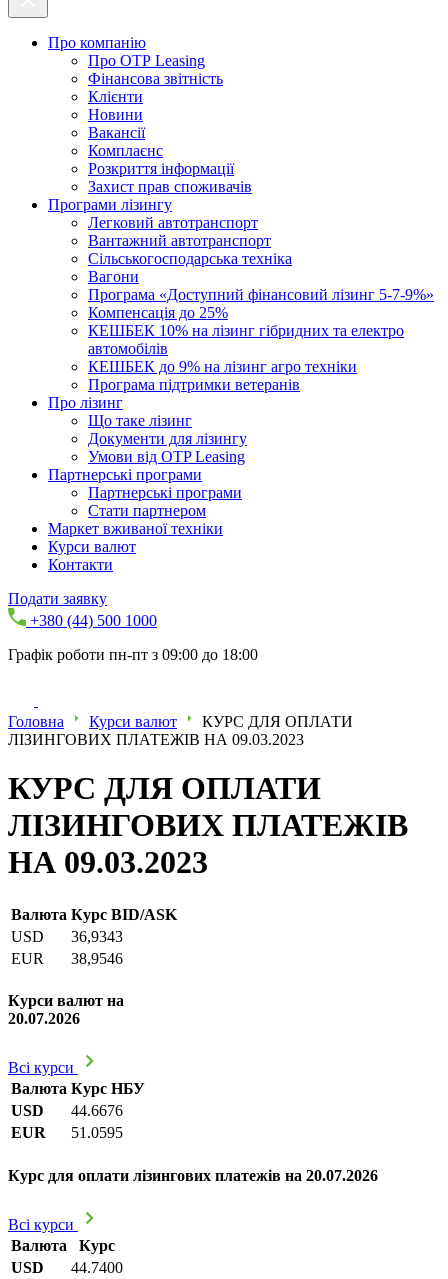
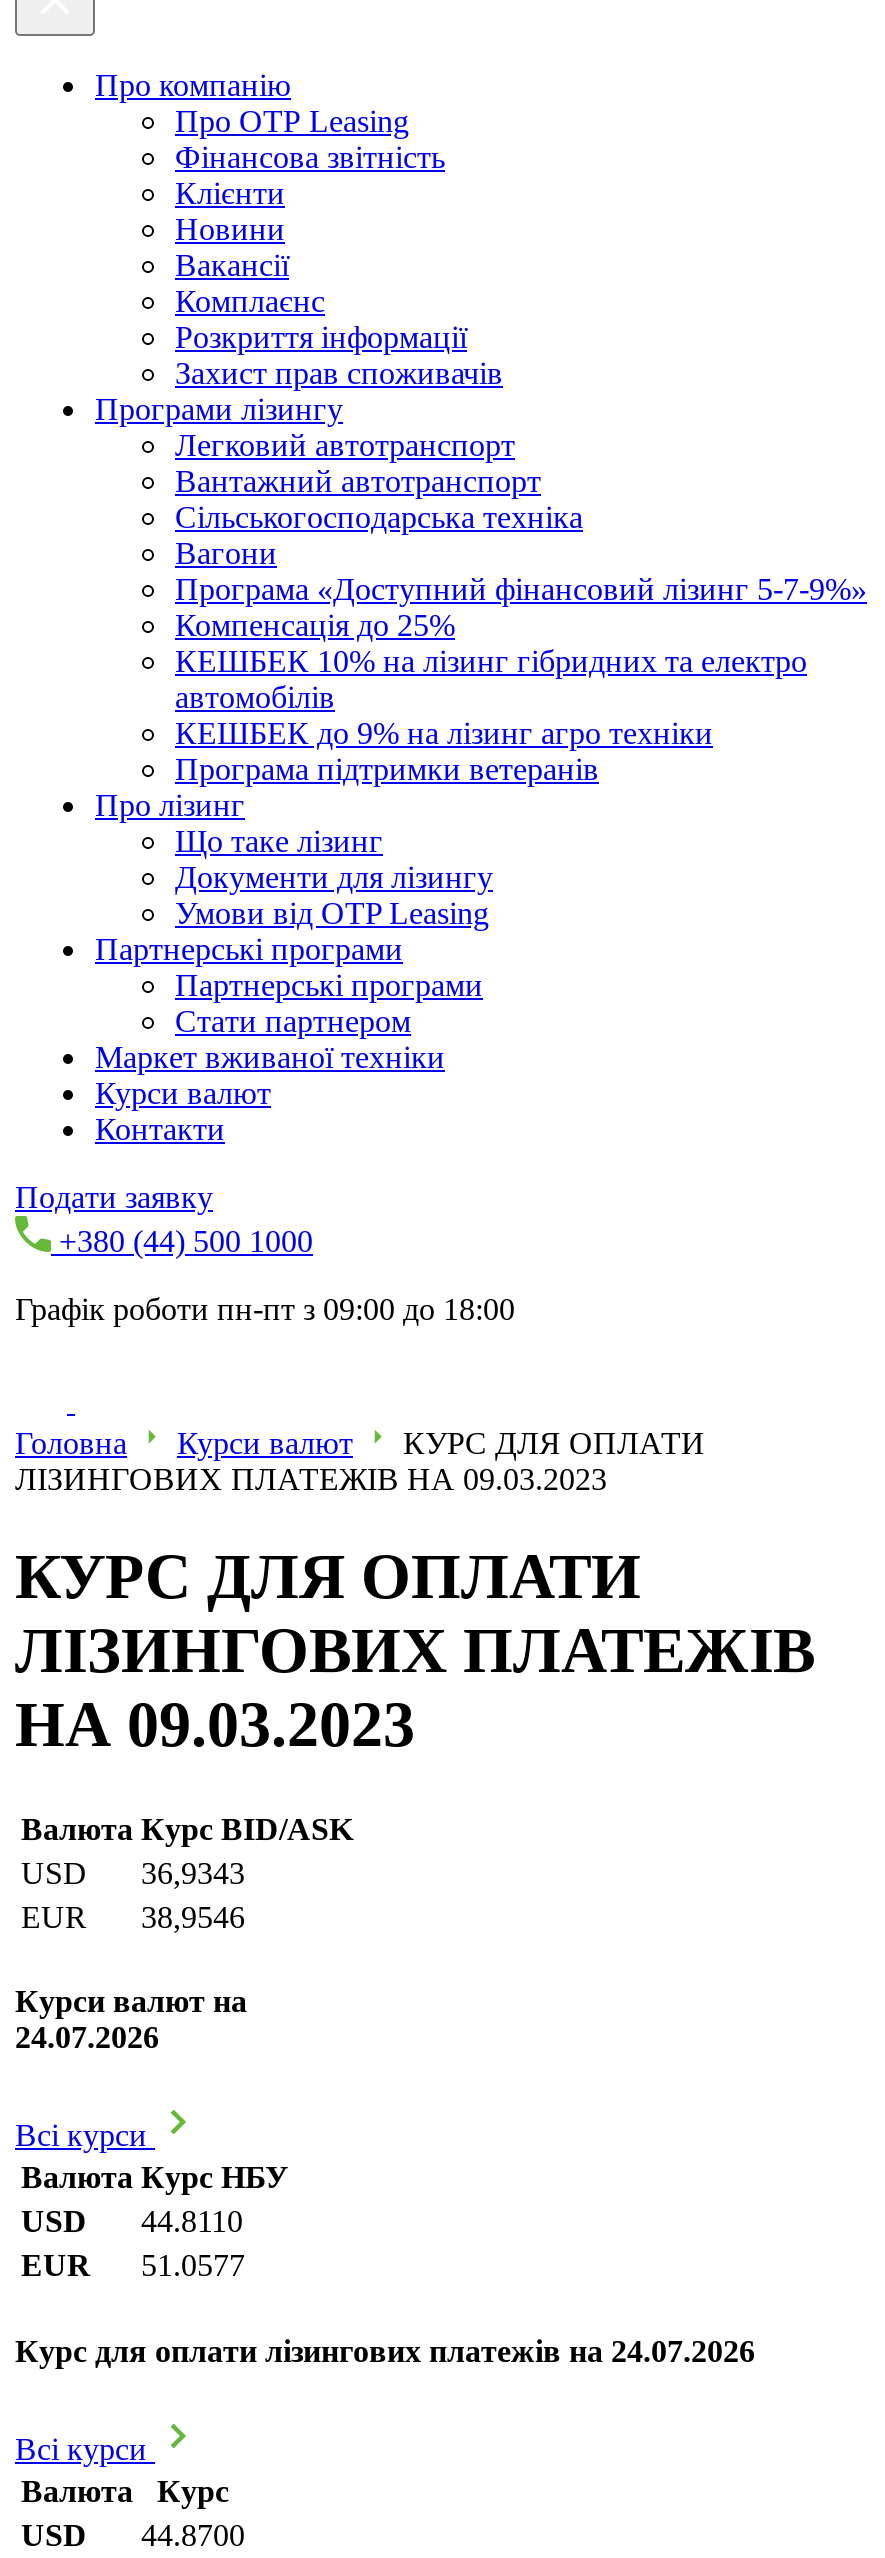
[8,1010,80,1027] 20.07.2026 -> [15,2020,159,2054] 24.07.2026
[11,1102,123,1119] USD 44.6676 -> [21,2205,243,2239] USD 44.8110
[11,1124,123,1141] EUR 51.0595 -> [21,2249,245,2283] EUR 51.0577
[8,1167,378,1184] Курс для оплати лізингових платежів на 20.07.2026 -> [15,2333,755,2367] Курс для оплати лізингових платежів на 24.07.2026
[11,1259,123,1276] USD 44.7400 -> [21,2518,245,2552] USD 44.8700

